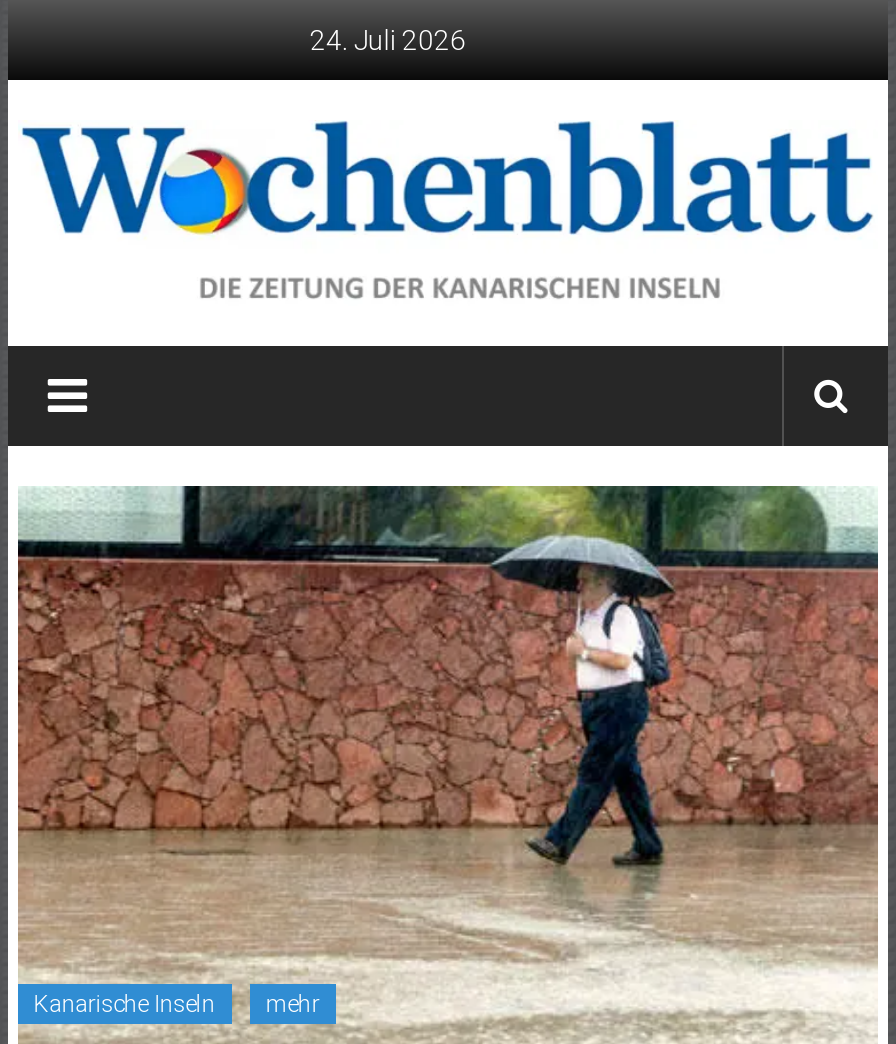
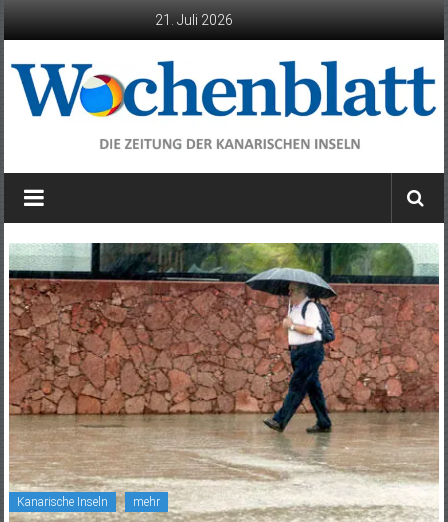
[310,24,466,56] 24. Juli 2026 -> [155,12,233,28] 21. Juli 2026

